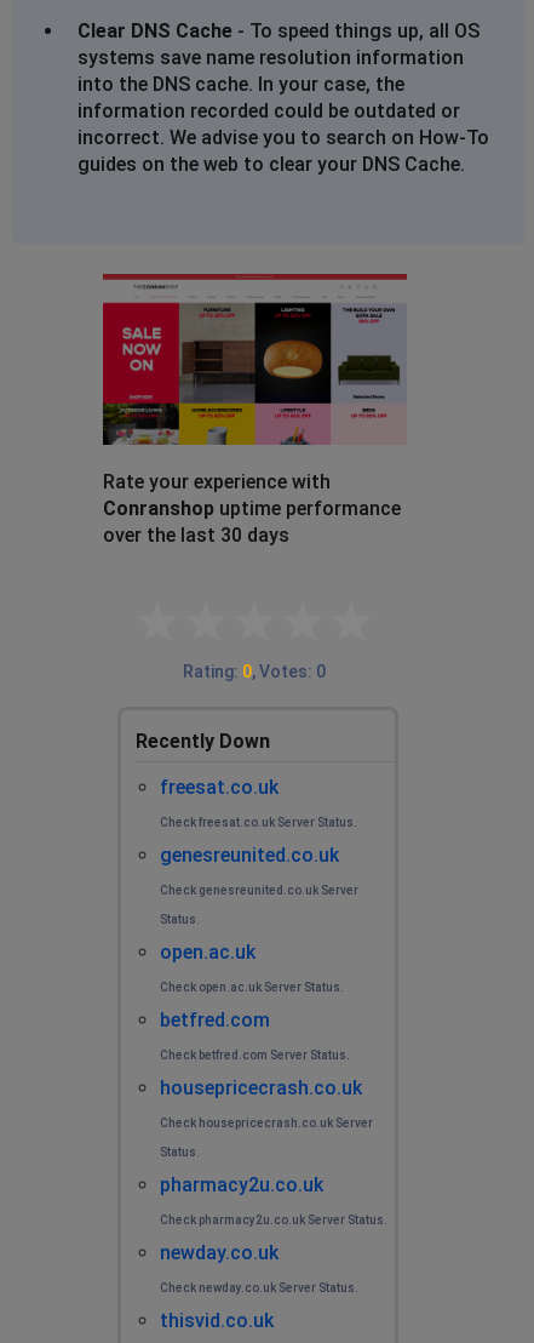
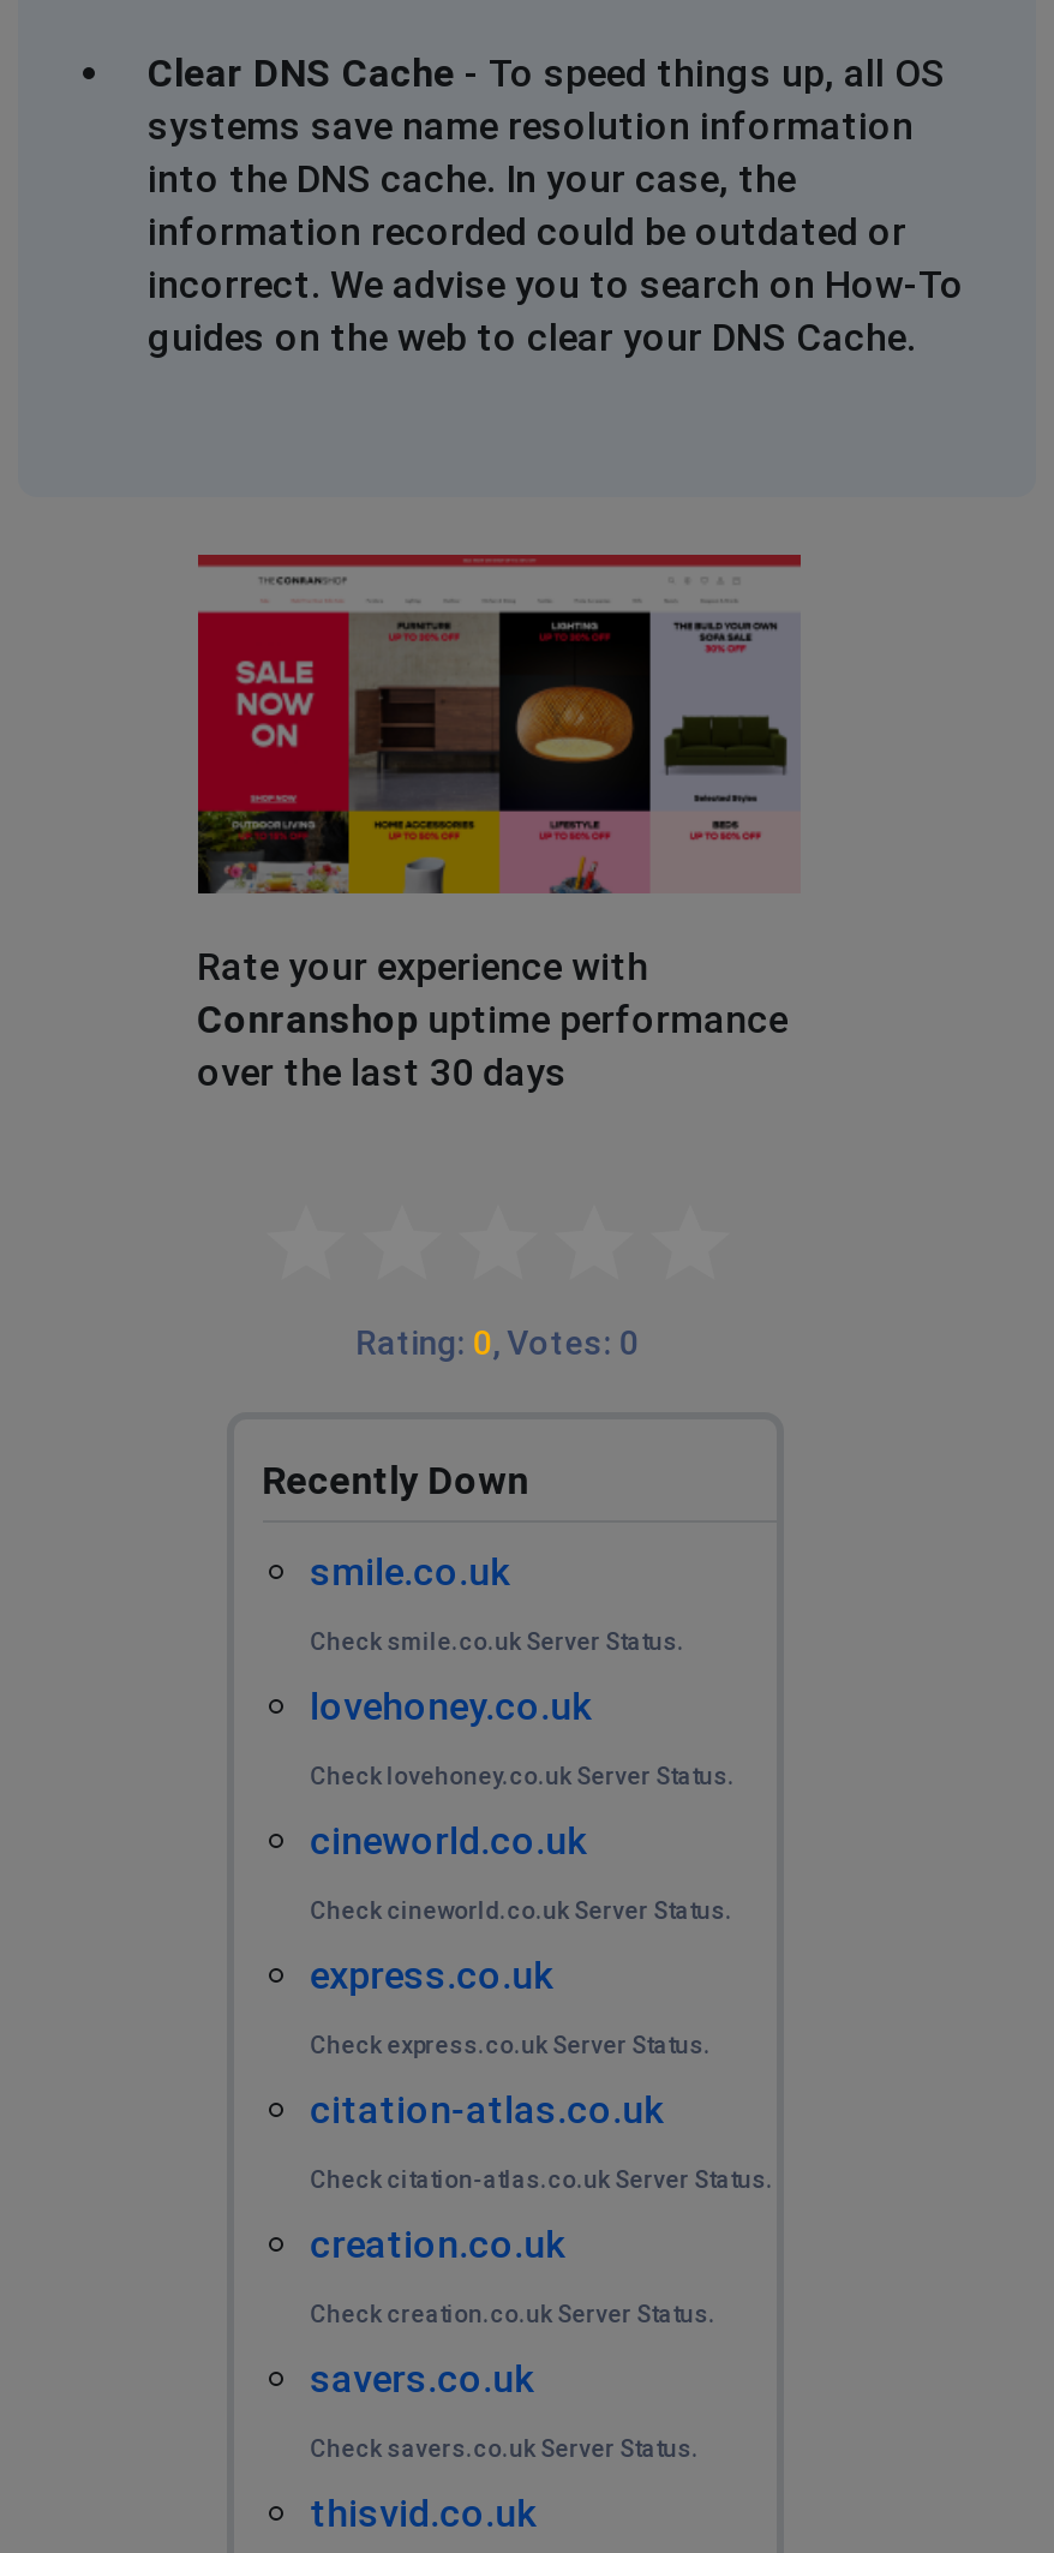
[159,776,387,1295] freesat.co.uk | Check freesat.co.uk Server Status. | genesreunited.co.uk | Check genesreunited.co.uk Server | Status. | open.ac.uk | Check open.ac.uk Server Status. | betfred.com | Check betfred.com Server Status. | housepricecrash.co.uk | Check housepricecrash.co.uk Server | Status. | pharmacy2u.co.uk | Check pharmacy2u.co.uk Server Status. | newday.co.uk | Check newday.co.uk Server Status. -> [310,1550,774,2462] smile.co.uk | Check smile.co.uk Server Status. | lovehoney.co.uk | Check lovehoney.co.uk Server Status. | cineworld.co.uk | Check cineworld.co.uk Server Status. | express.co.uk | Check express.co.uk Server Status. | citation-atlas.co.uk | Check citation-atlas.co.uk Server Status. | creation.co.uk | Check creation.co.uk Server Status. | savers.co.uk | Check savers.co.uk Server Status.

